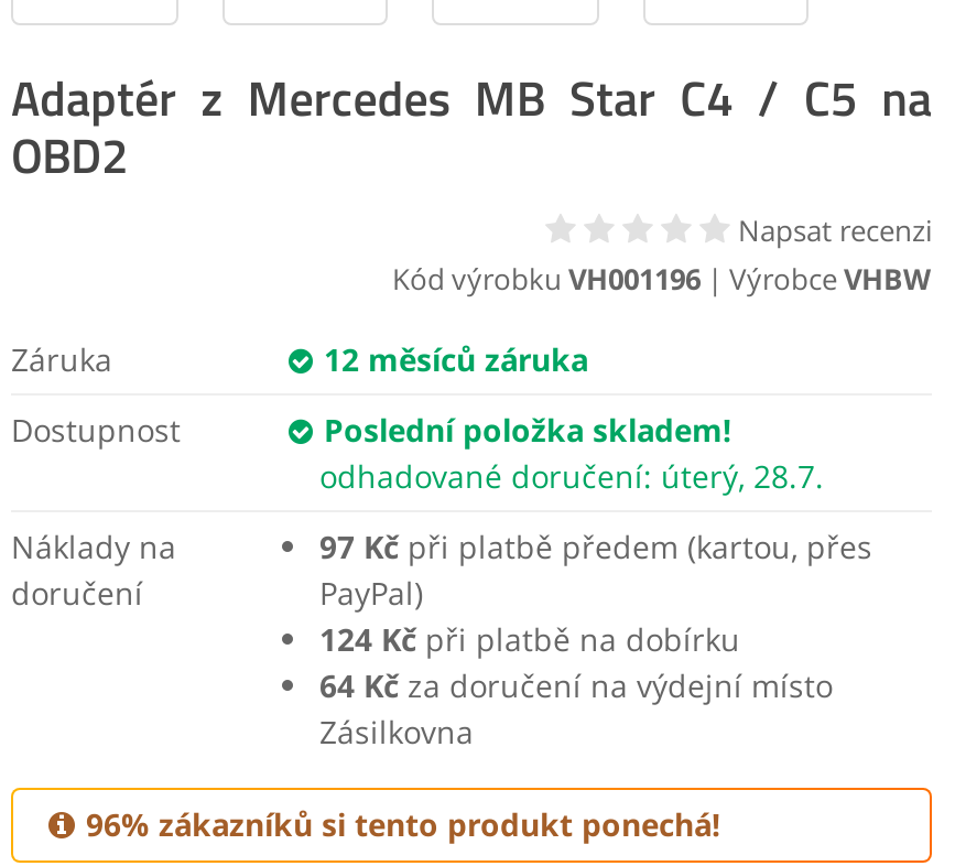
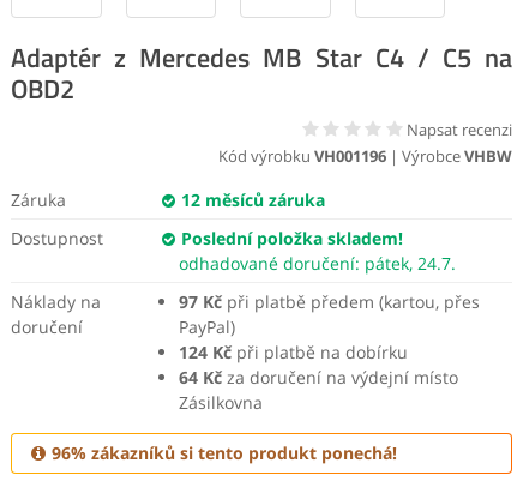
[319,455,824,497] odhadované doručení: úterý, 28.7. -> [179,252,456,275] odhadované doručení: pátek, 24.7.

